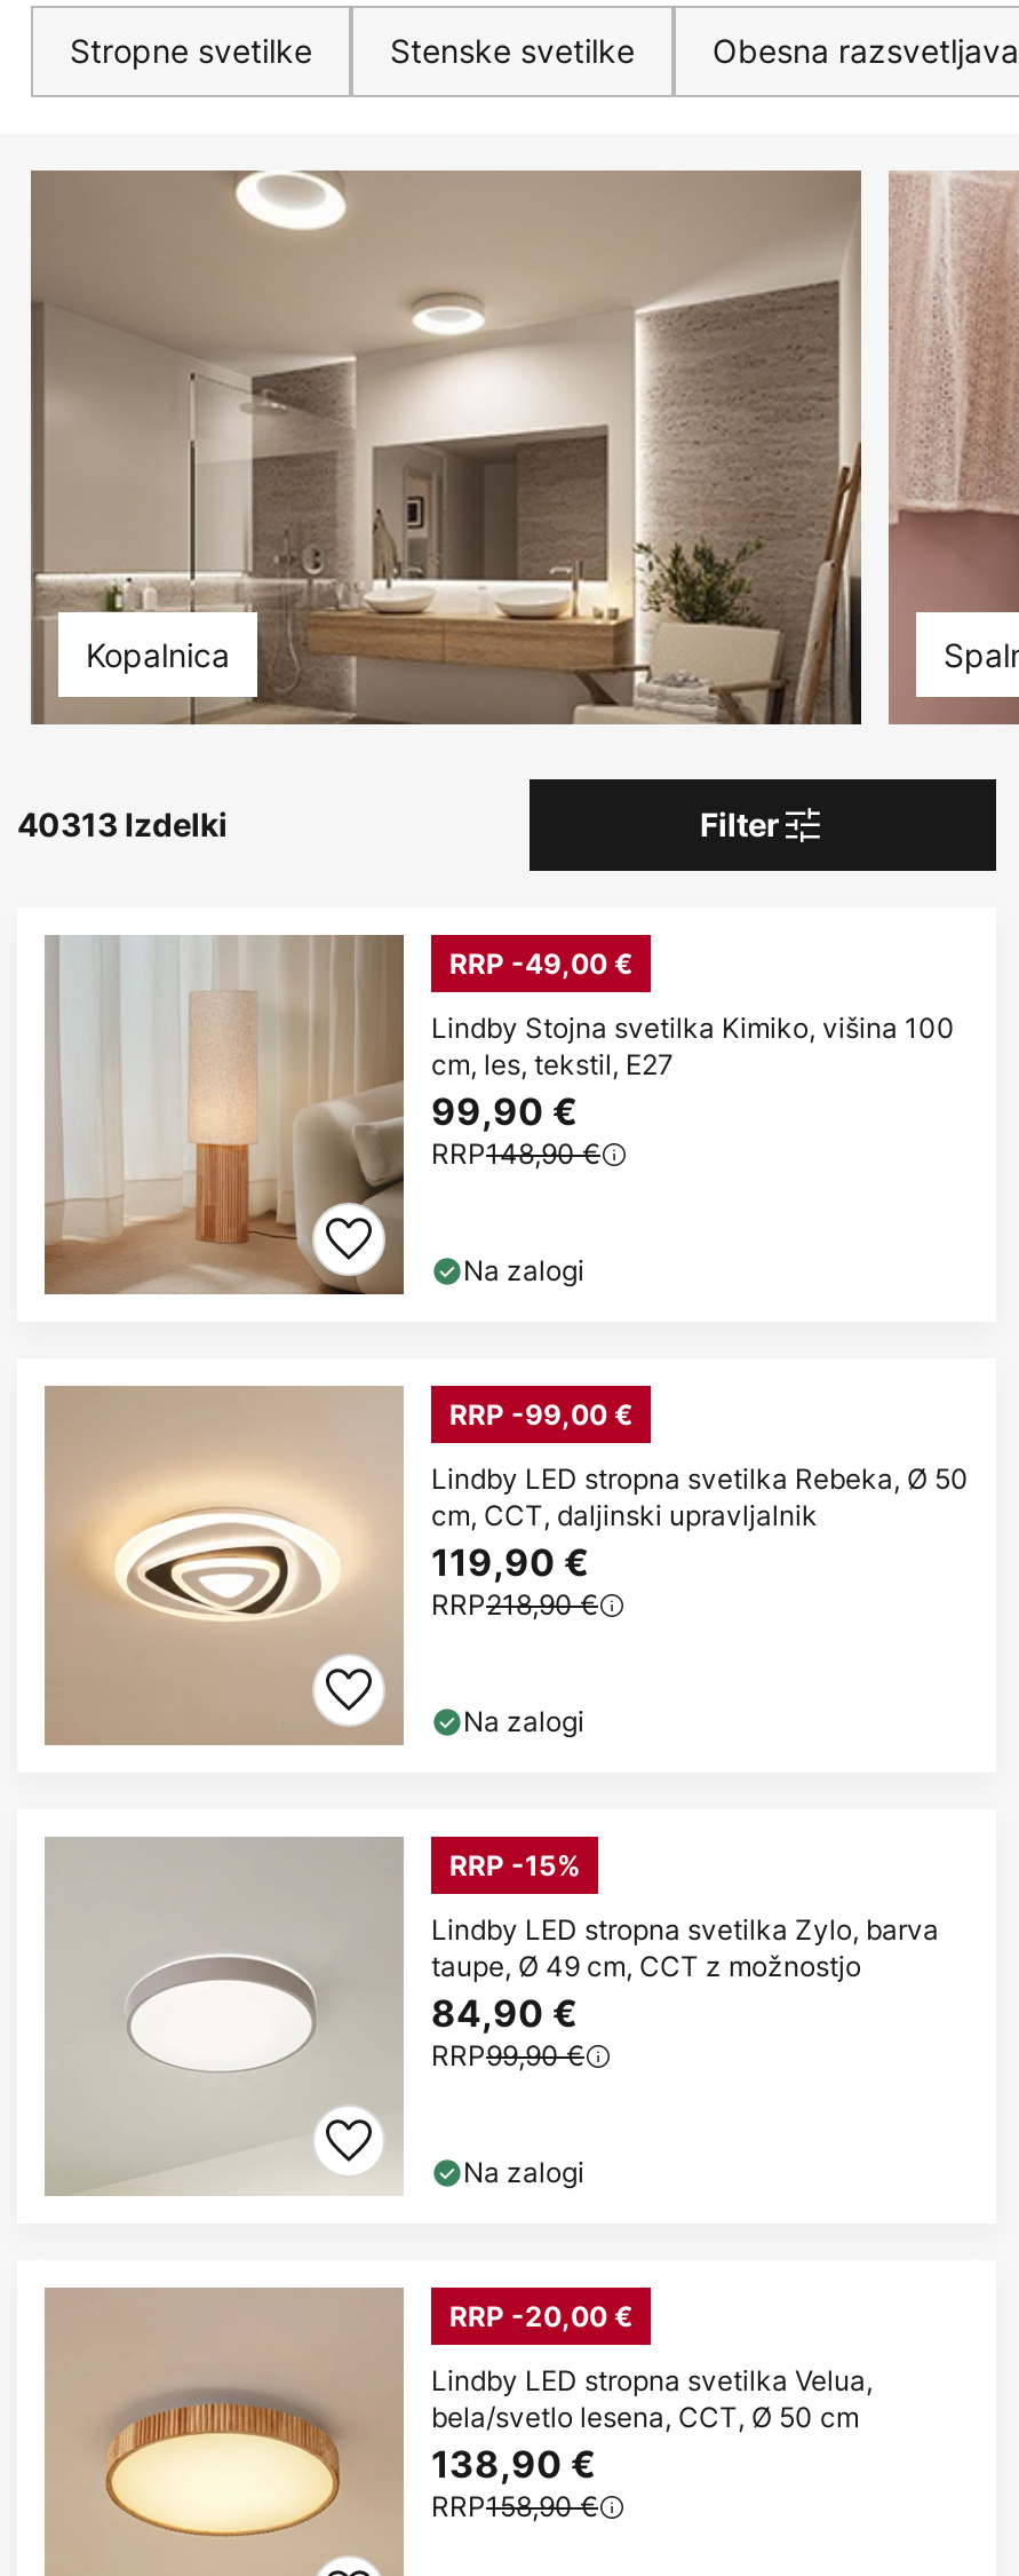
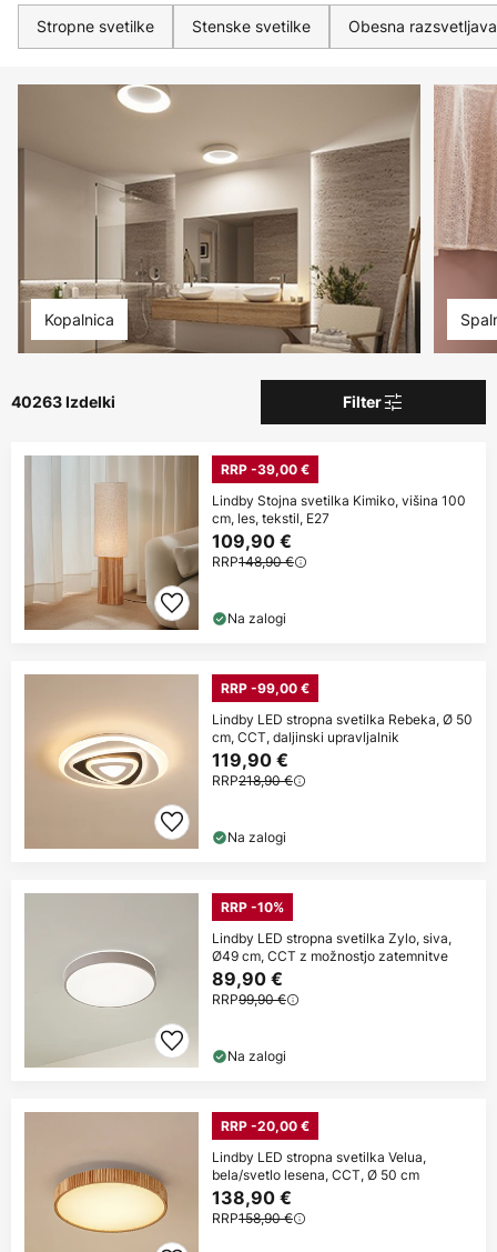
[17,805,228,844] 40313 Izdelki -> [11,392,115,411] 40263 Izdelki
[449,947,632,981] RRP -49,00 € -> [221,461,310,478] RRP -39,00 €
[431,1089,578,1135] 99,90 € -> [212,530,292,552] 109,90 €
[449,1849,580,1883] RRP -15% -> [221,899,284,916] RRP -10%
[431,1910,939,2036] Lindby LED stropna svetilka Zylo, barva | taupe, Ø 49 cm, CCT z možnostjo | 84,90 € -> [212,929,452,990] Lindby LED stropna svetilka Zylo, siva, | Ø49 cm, CCT z možnostjo zatemnitve | 89,90 €

